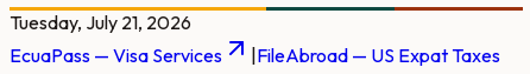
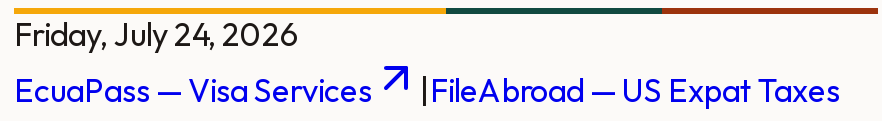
[10,11,191,34] Tuesday, July 21, 2026 -> [14,14,298,54] Friday, July 24, 2026

